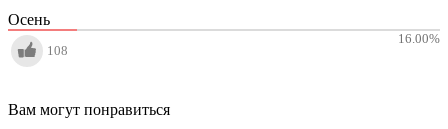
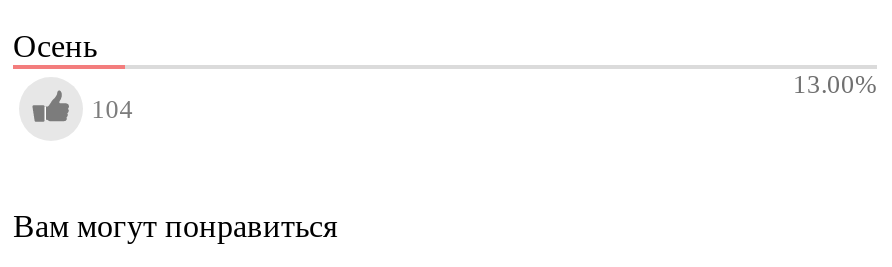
[398,31,440,45] 16.00% -> [793,70,877,98] 13.00%
[47,44,68,58] 108 -> [91,96,133,124] 104

